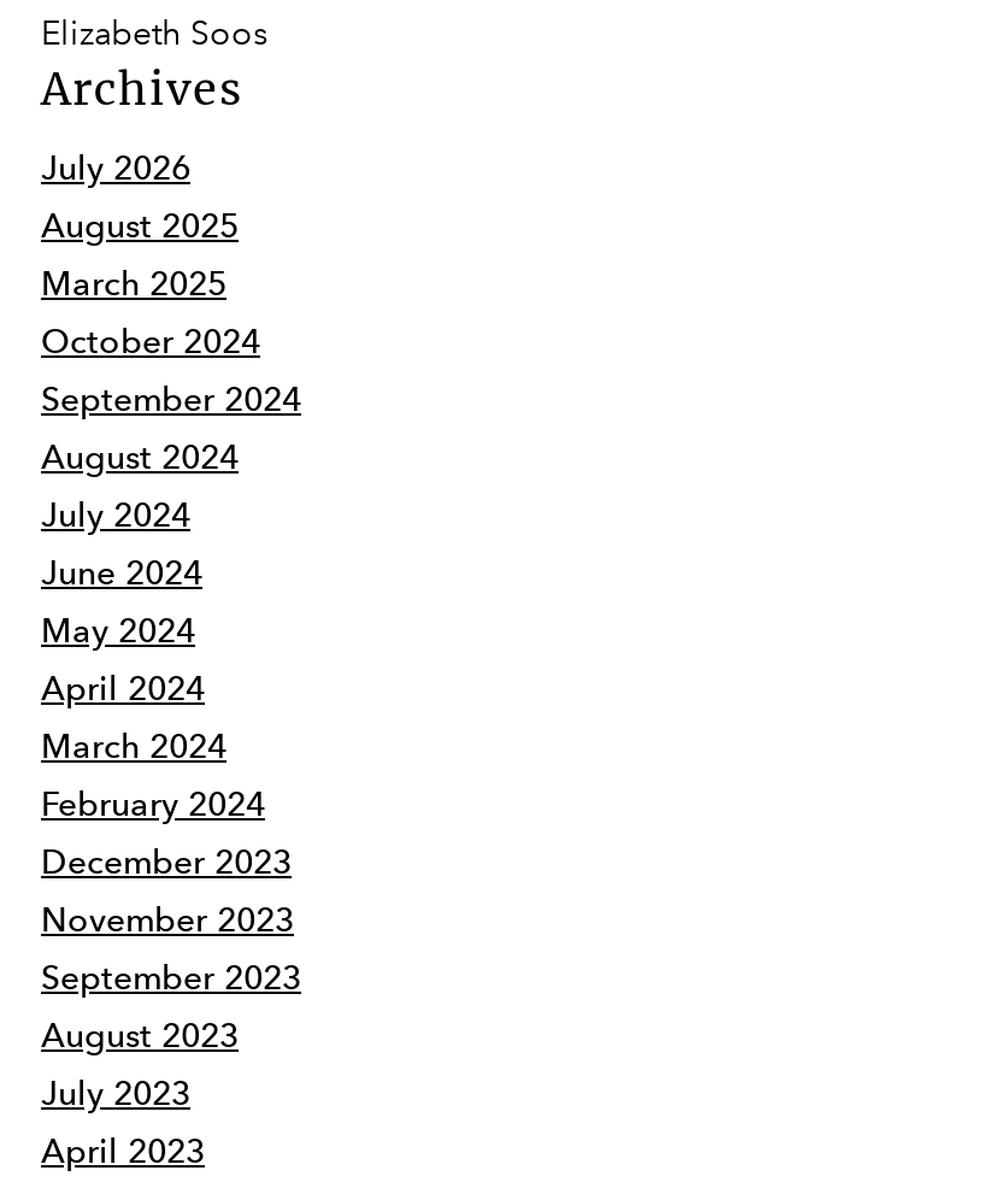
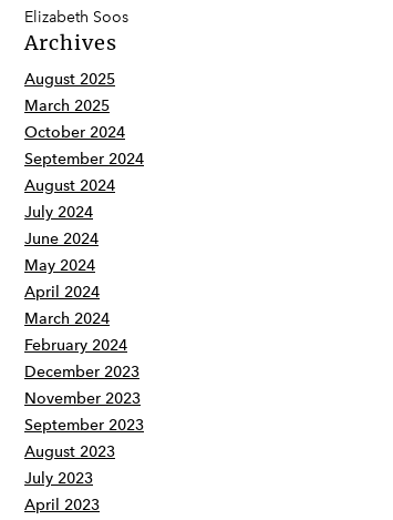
[41,148,190,189] July 2026 -> none

